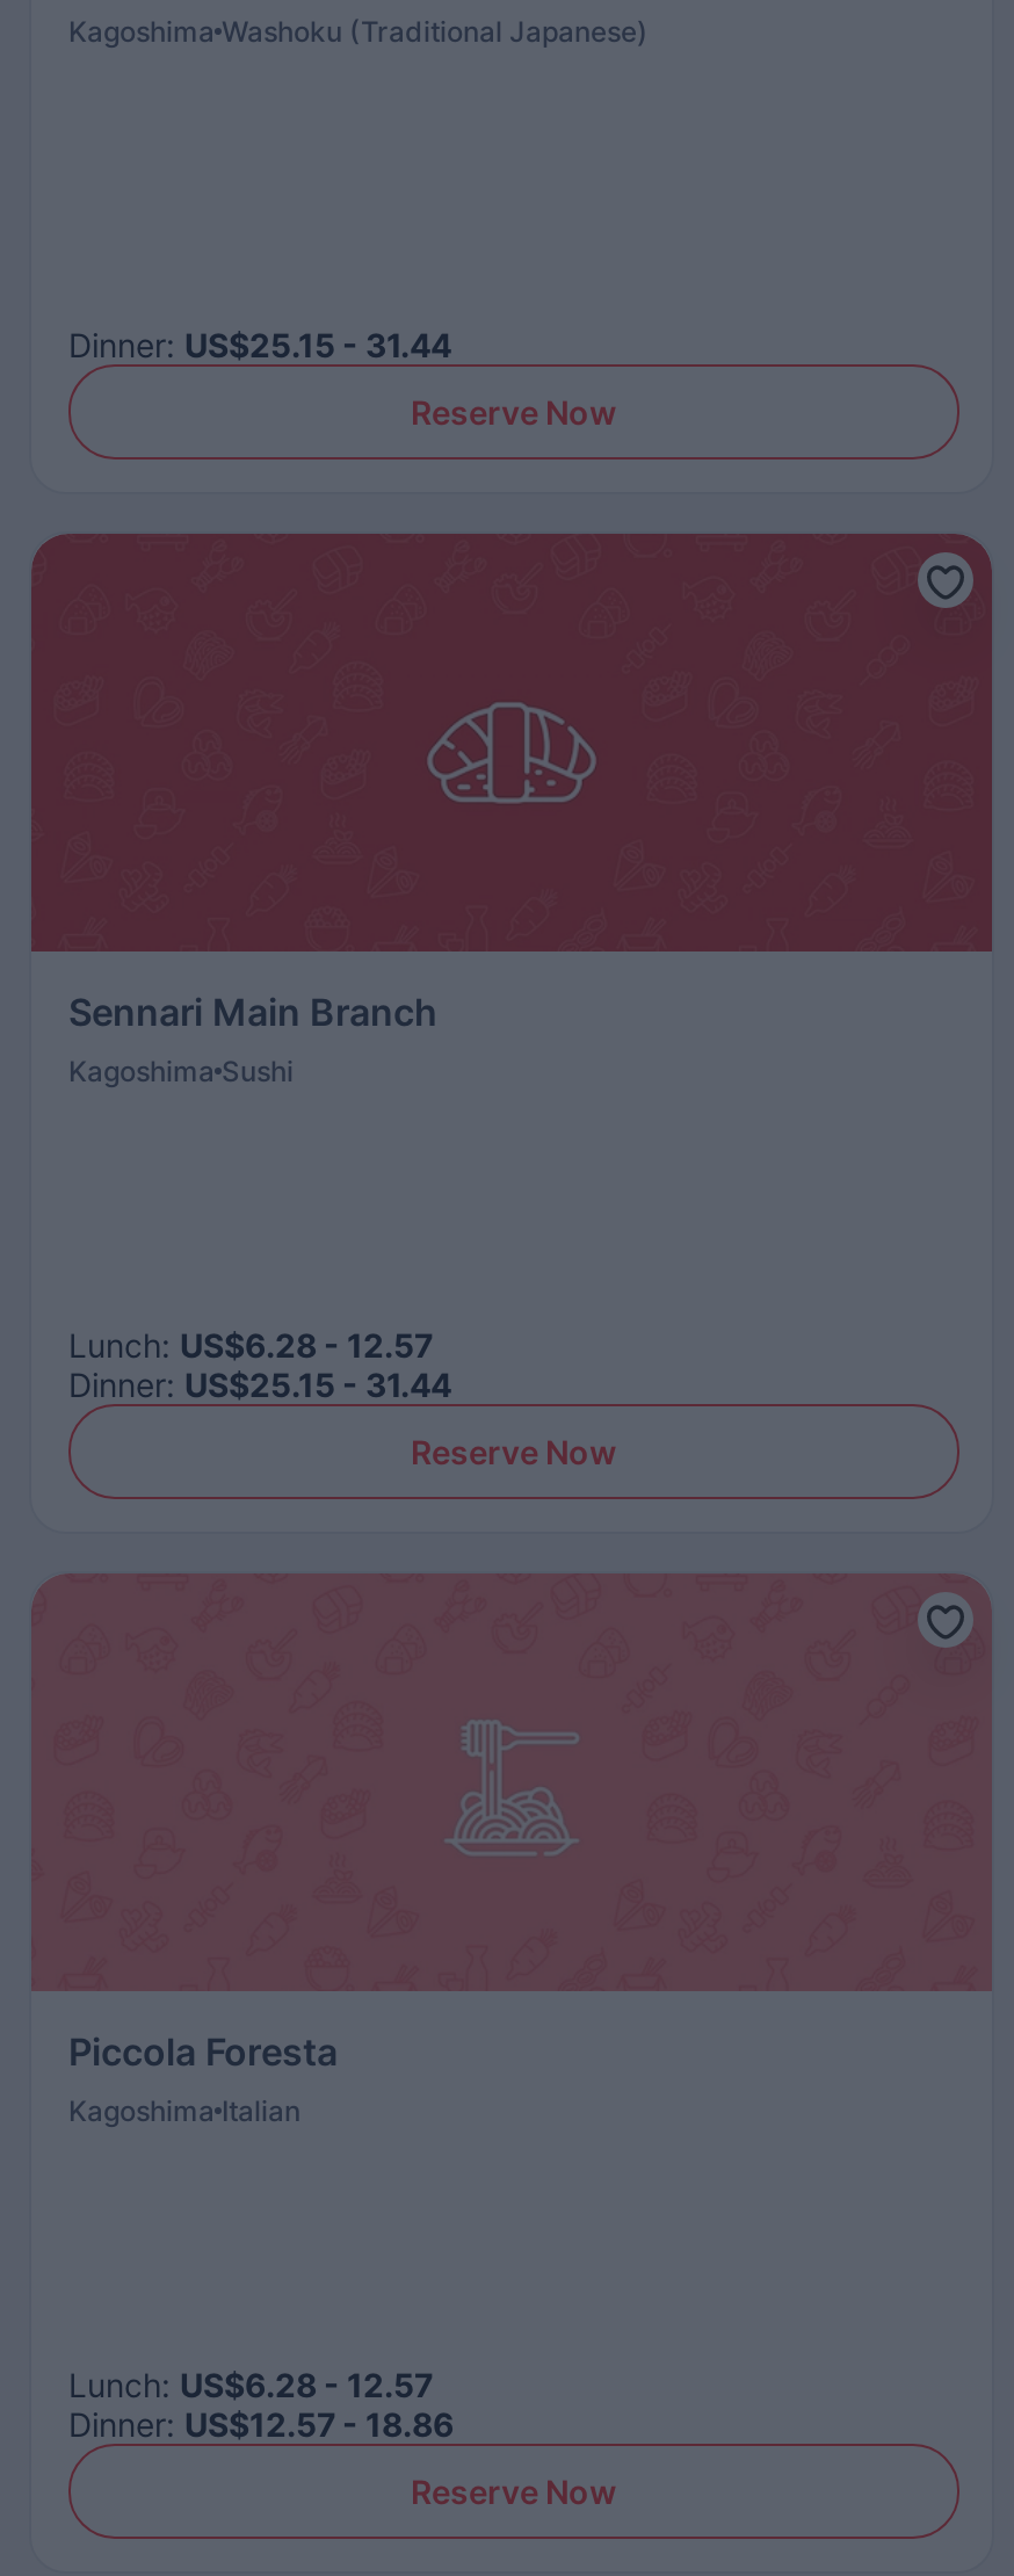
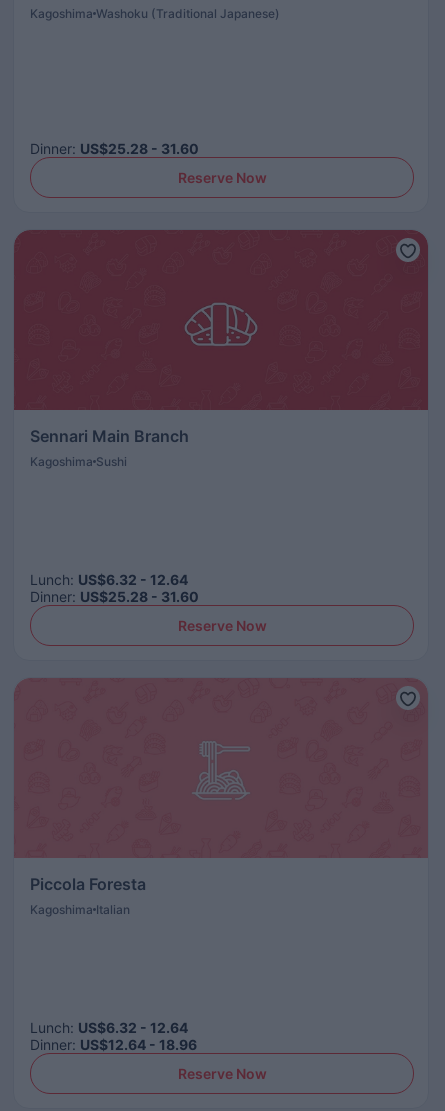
[68,325,451,364] Dinner: US$25.15 - 31.44 -> [30,140,199,157] Dinner: US$25.28 - 31.60
[68,1325,433,1365] Lunch: US$6.28 - 12.57 -> [30,571,188,588] Lunch: US$6.32 - 12.64
[68,1365,451,1404] Dinner: US$25.15 - 31.44 -> [30,588,199,605] Dinner: US$25.28 - 31.60
[68,2365,433,2404] Lunch: US$6.28 - 12.57 -> [30,1019,188,1036] Lunch: US$6.32 - 12.64
[68,2404,454,2444] Dinner: US$12.57 - 18.86 -> [30,1036,197,1053] Dinner: US$12.64 - 18.96

